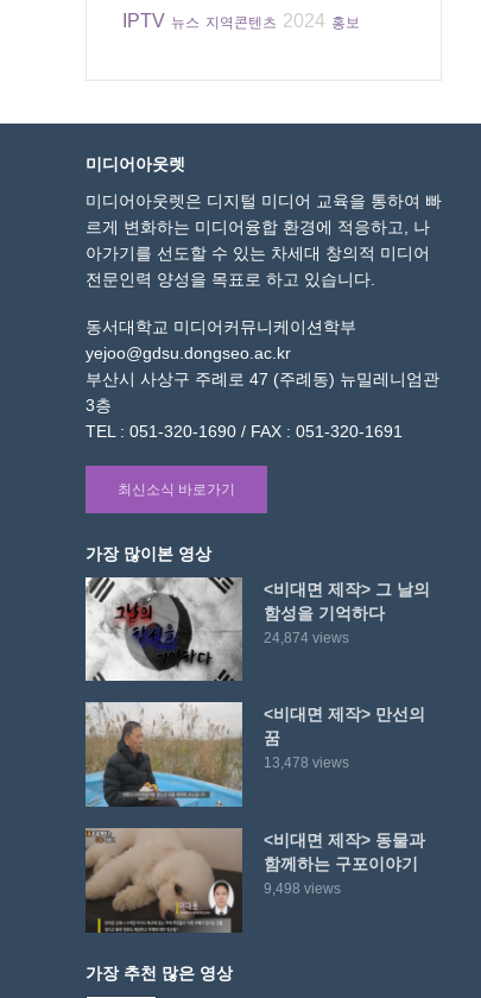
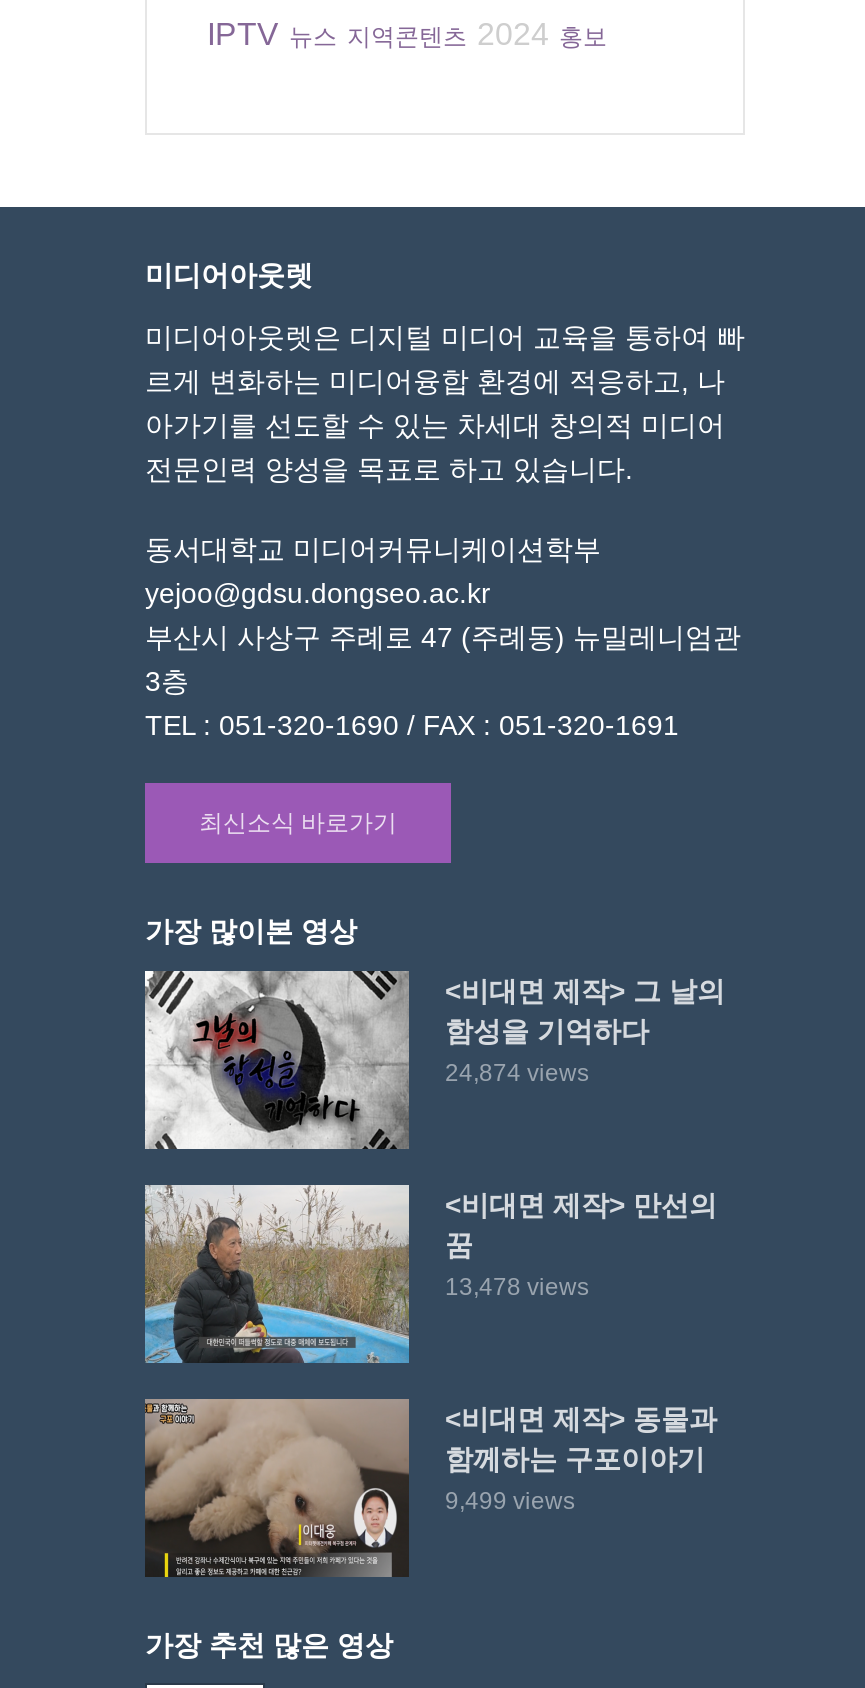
[264,880,341,897] 9,498 views -> [445,1488,575,1516] 9,499 views

